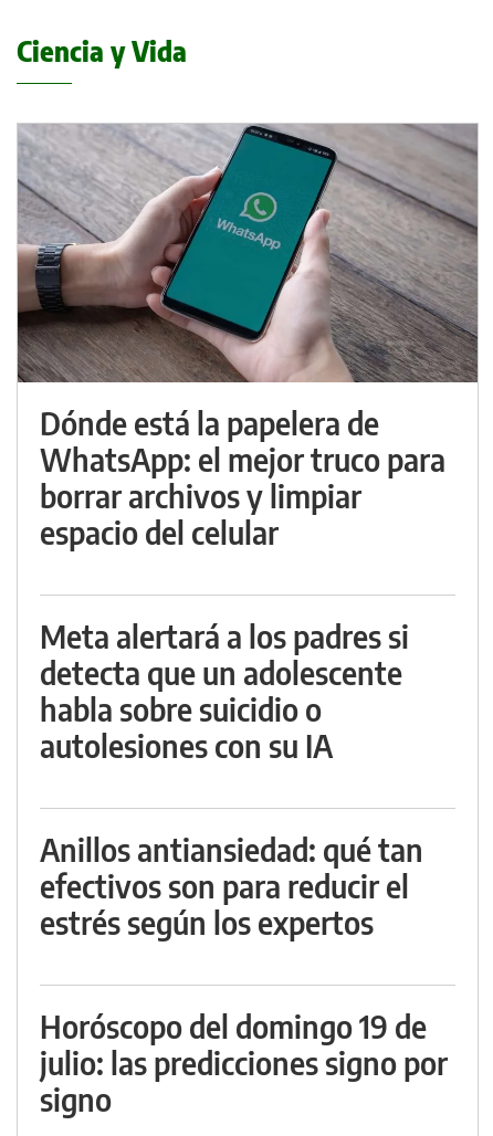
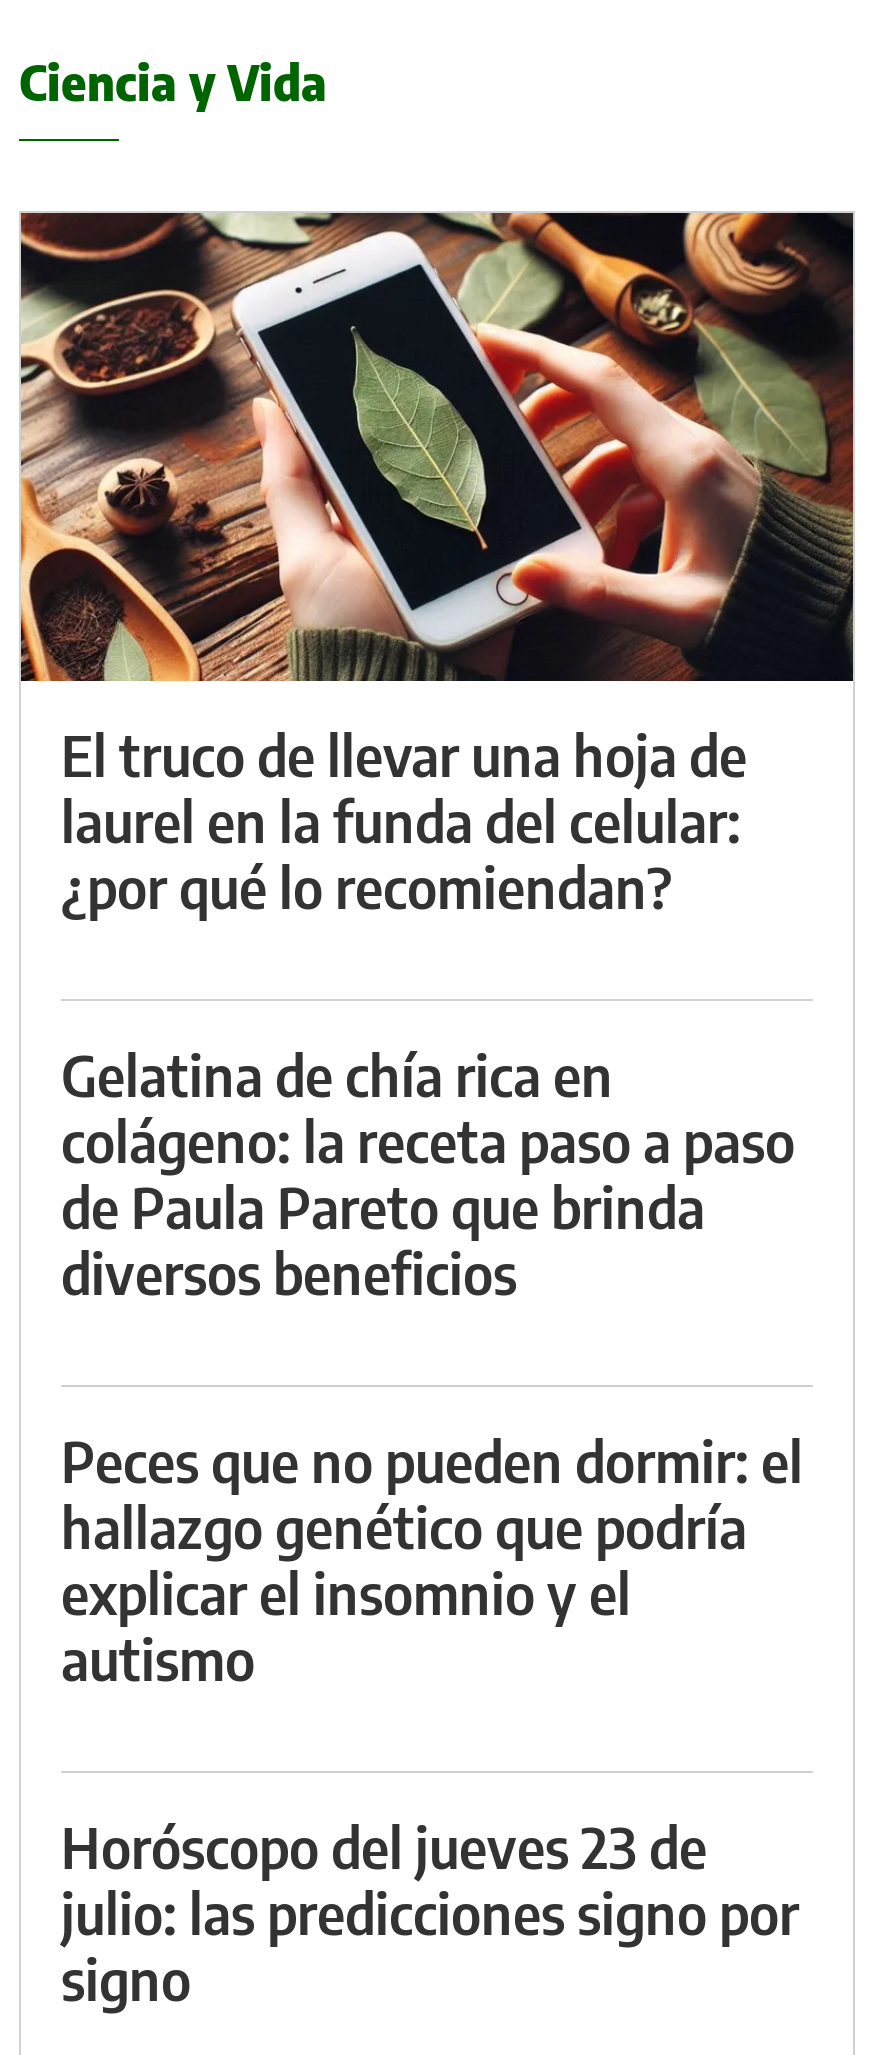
[17,123,479,551] [image] | Dónde está la papelera de | WhatsApp: el mejor truco para | borrar archivos y limpiar | espacio del celular -> [19,211,853,921] [image] | El truco de llevar una hoja de | laurel en la funda del celular: | ¿por qué lo recomiendan?
[40,617,409,765] Meta alertará a los padres si | detecta que un adolescente | habla sobre suicidio o | autolesiones con su IA -> [61,1039,795,1307] Gelatina de chía rica en | colágeno: la receta paso a paso | de Paula Pareto que brinda | diversos beneficios
[40,830,423,942] Anillos antiansiedad: qué tan | efectivos son para reducir el | estrés según los expertos -> [61,1425,803,1693] Peces que no pueden dormir: el | hallazgo genético que podría | explicar el insomnio y el | autismo
[40,1007,427,1045] Horóscopo del domingo 19 de -> [61,1811,707,1881] Horóscopo del jueves 23 de

